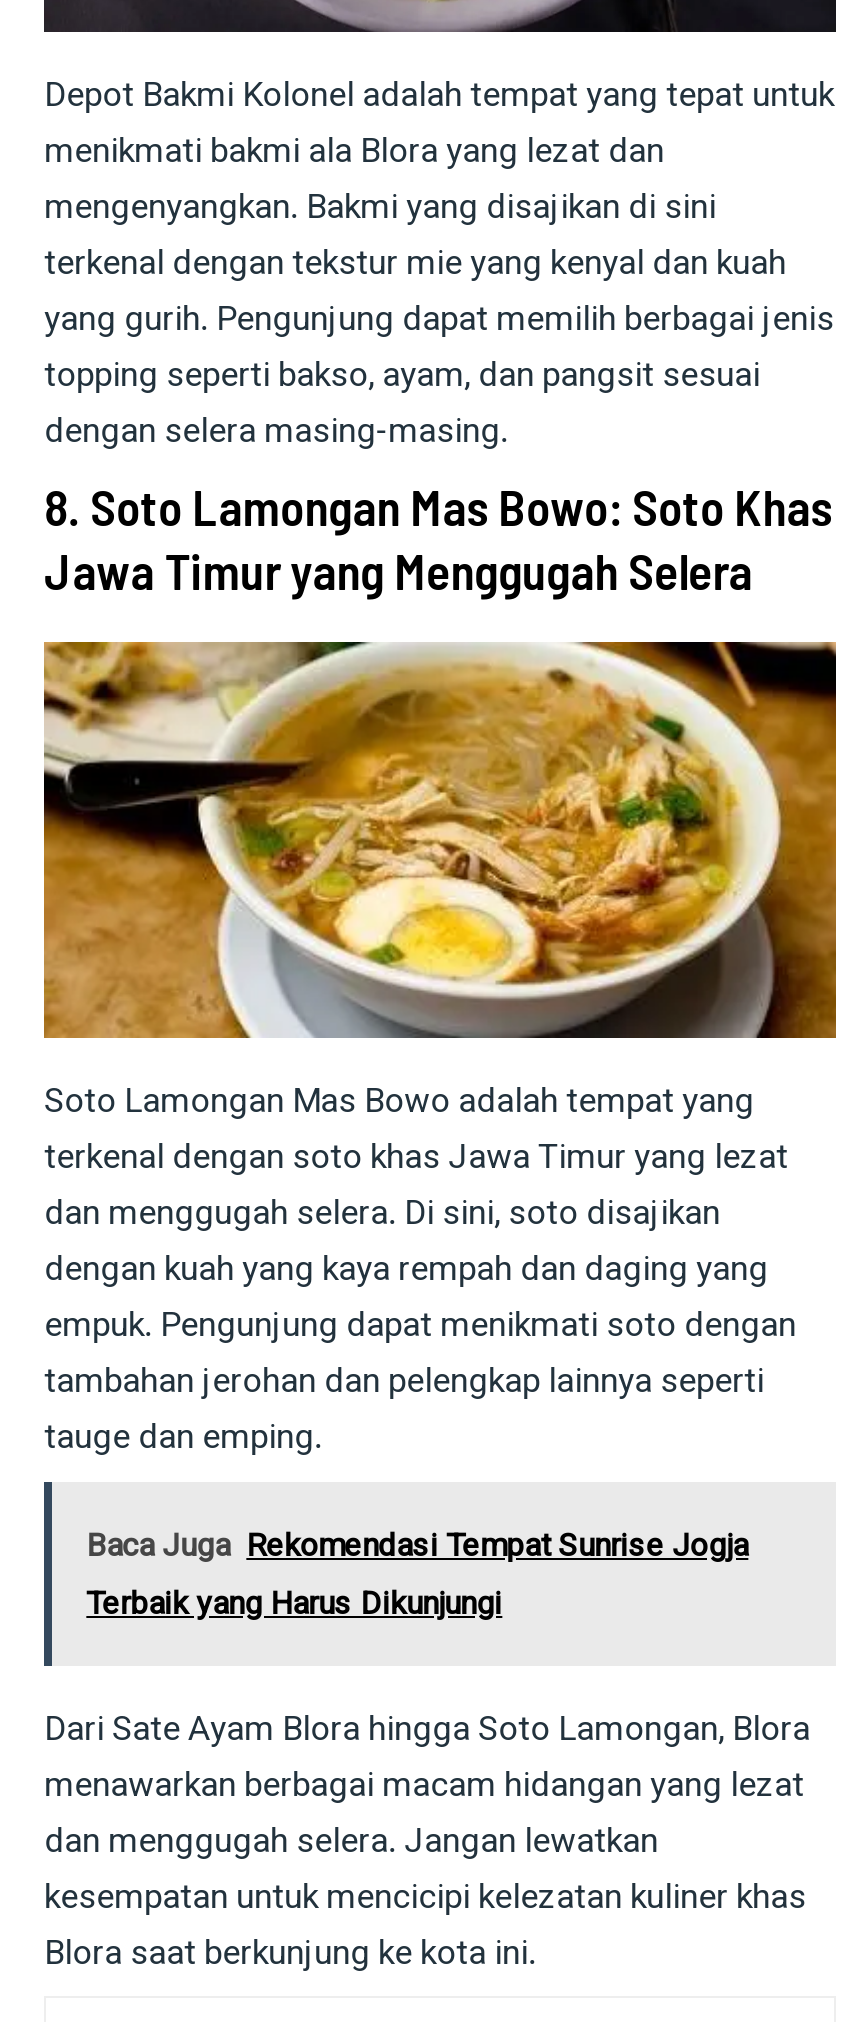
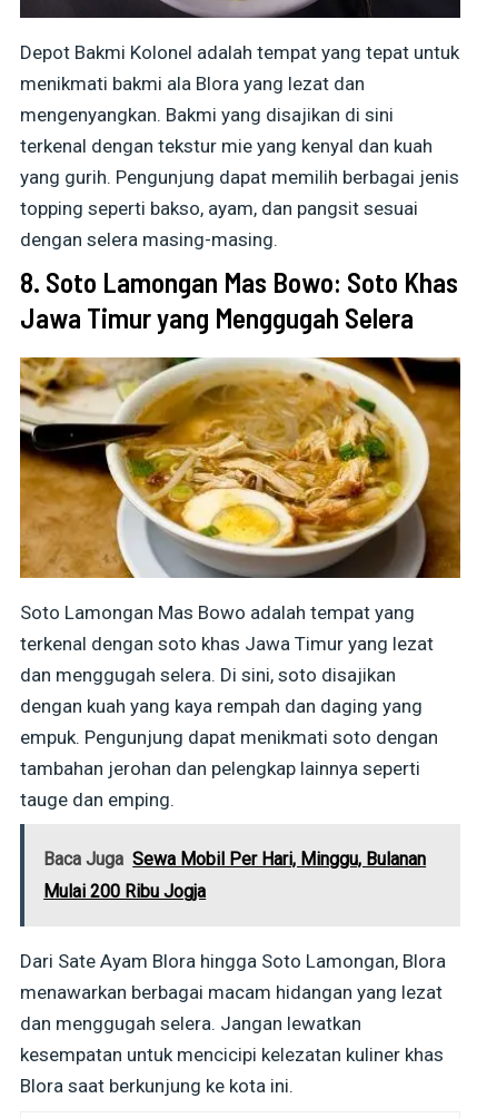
[86,1525,748,1563] Baca Juga Rekomendasi Tempat Sunrise Jogja -> [44,849,426,870] Baca Juga Sewa Mobil Per Hari, Minggu, Bulanan
[86,1583,502,1621] Terbaik yang Harus Dikunjungi -> [44,881,206,903] Mulai 200 Ribu Jogja

